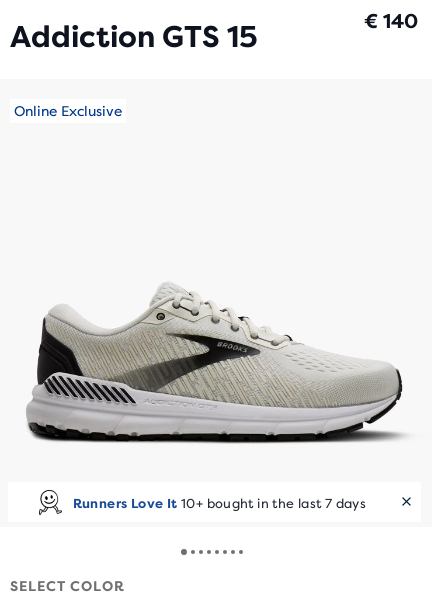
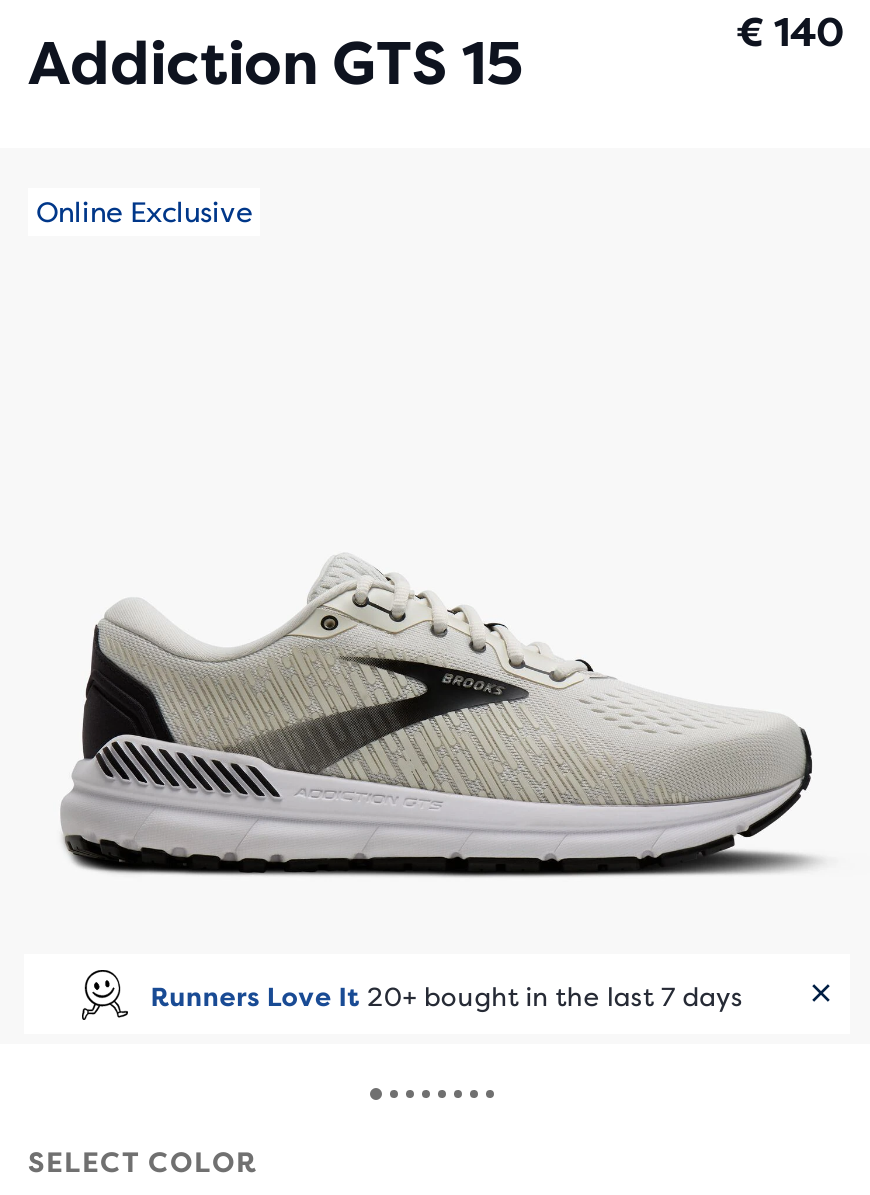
[73,495,366,510] Runners Love It 10+ bought in the last 7 days -> [150,981,744,1011] Runners Love It 20+ bought in the last 7 days

